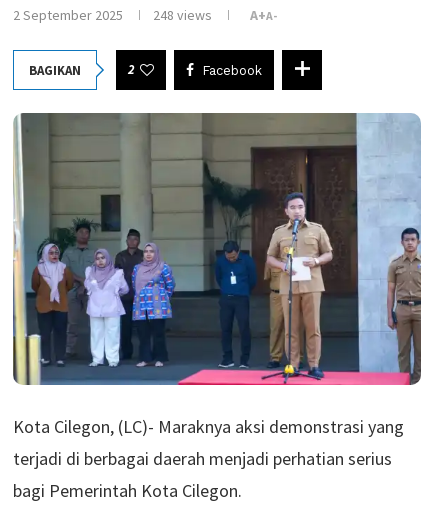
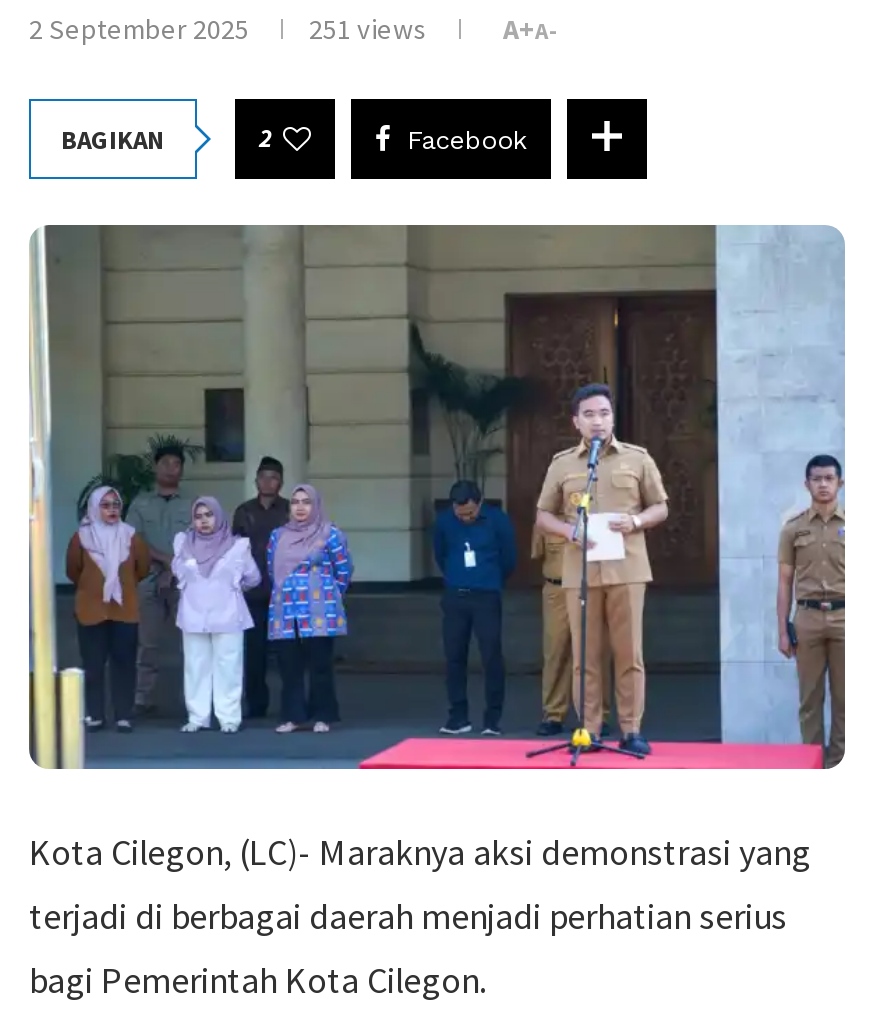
[13,6,212,24] 2 September 2025 248 views -> [29,11,427,47] 2 September 2025 251 views

